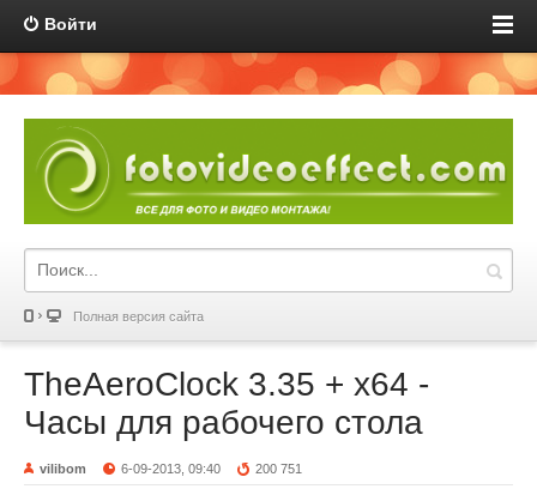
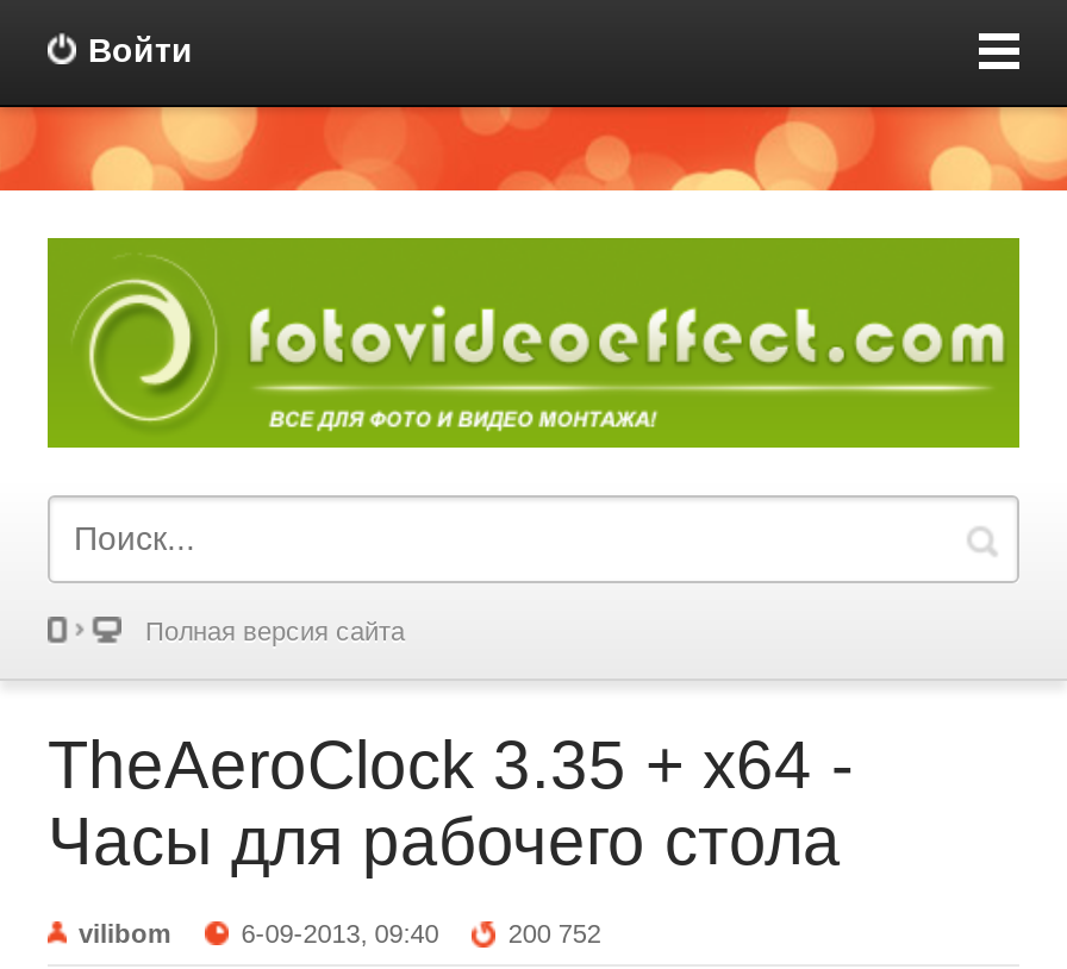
[256,461,303,475] 200 751 -> [508,918,601,947] 200 752

